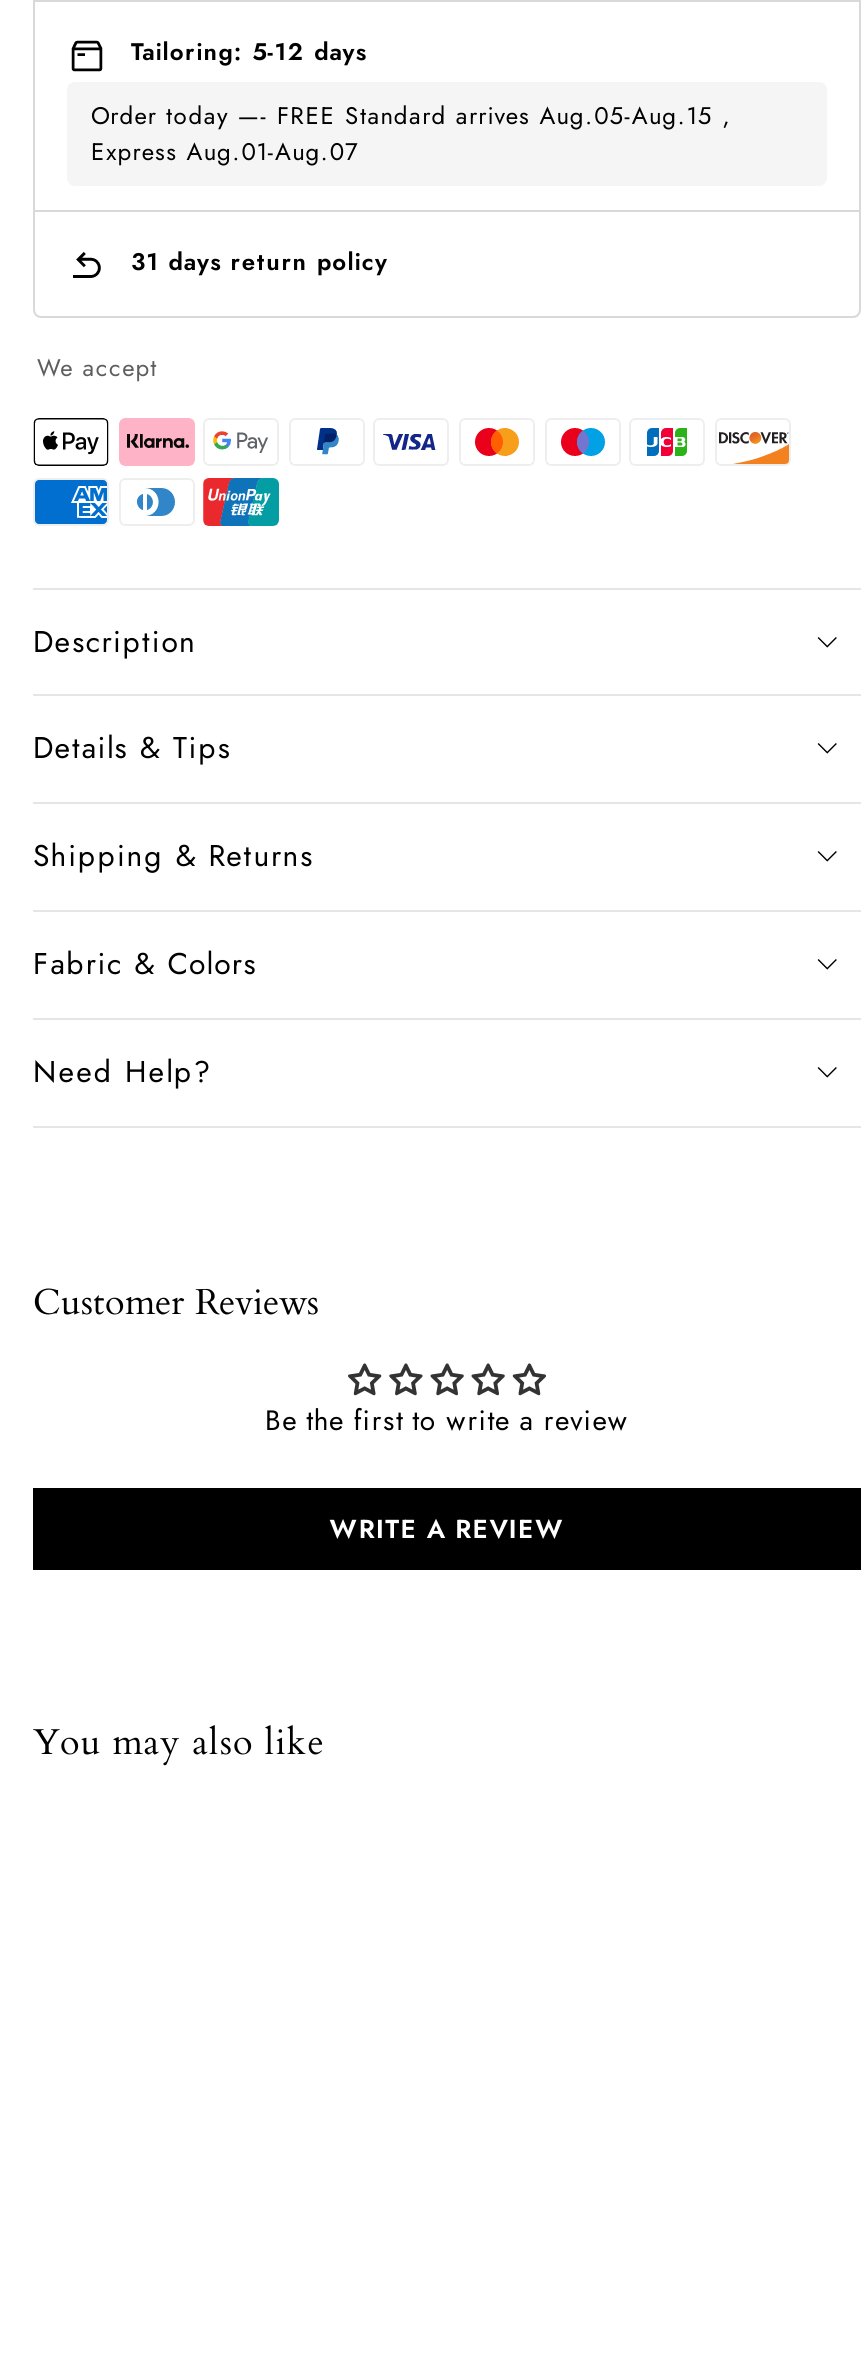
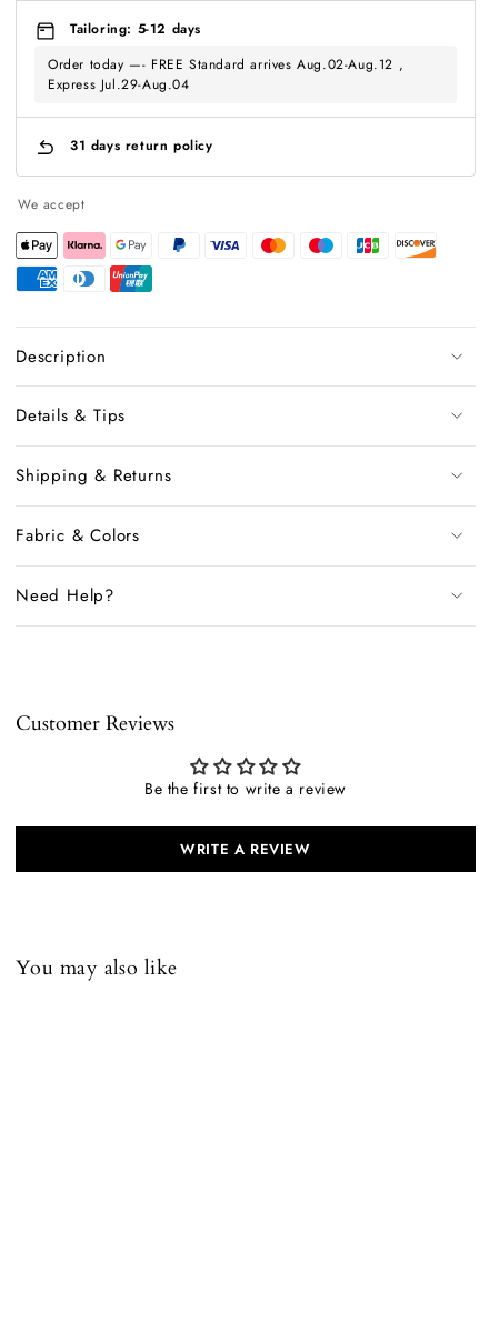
[91,98,731,134] Order today —- FREE Standard arrives Aug.05-Aug.15 , -> [48,54,404,74] Order today —- FREE Standard arrives Aug.02-Aug.12 ,
[91,134,358,170] Express Aug.01-Aug.07 -> [48,74,190,94] Express Jul.29-Aug.04

